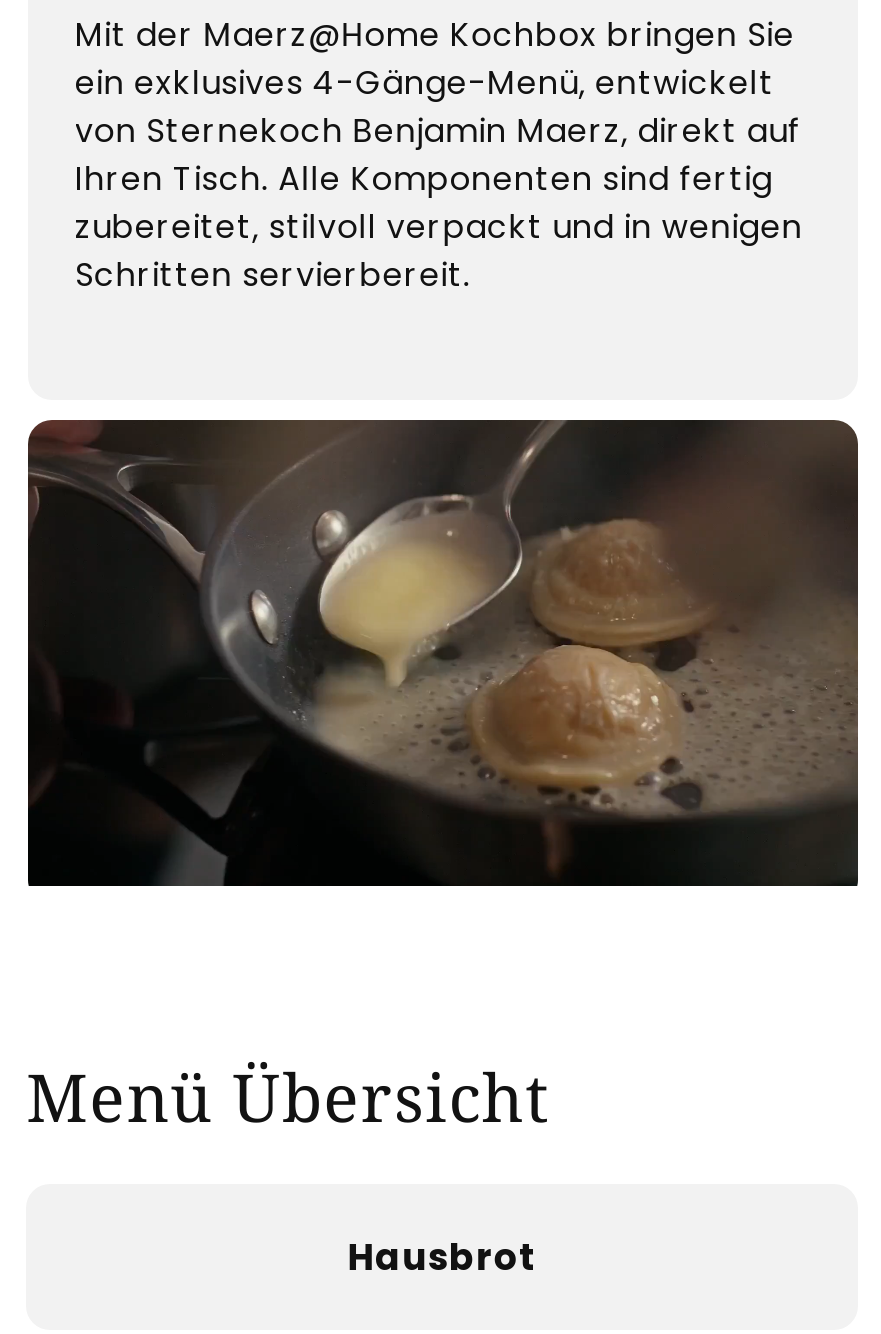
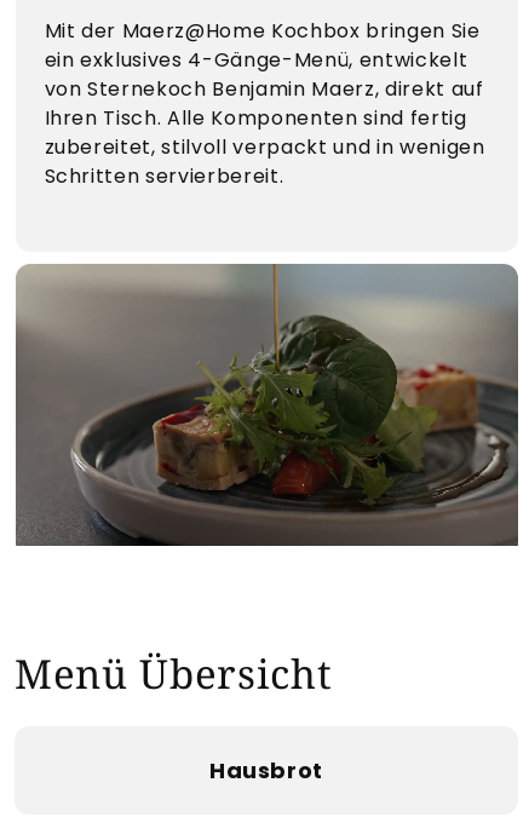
[26,420,858,886] [image] -> [15,263,518,547] [image]

